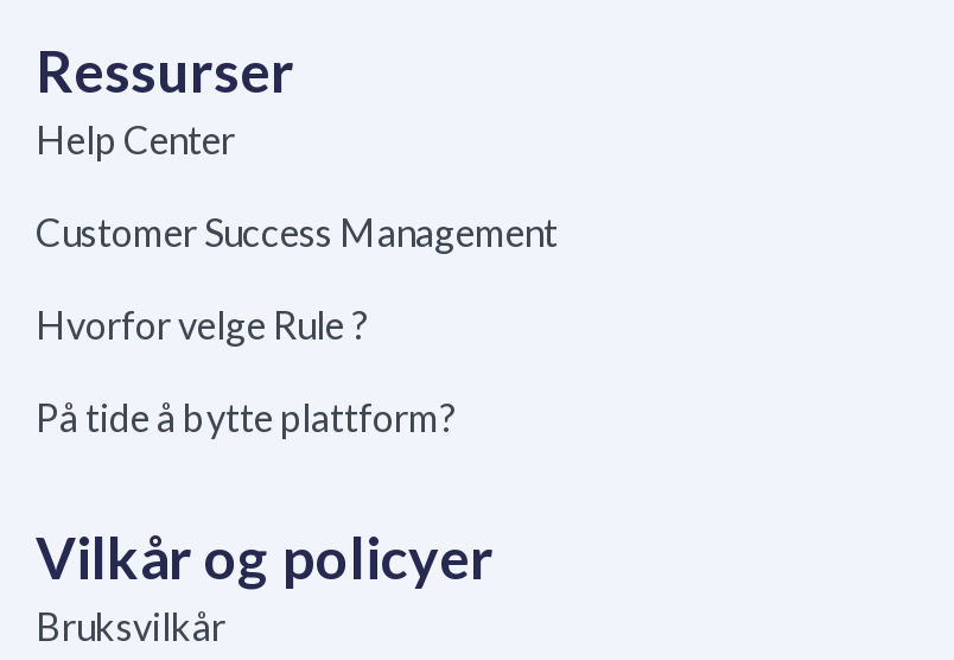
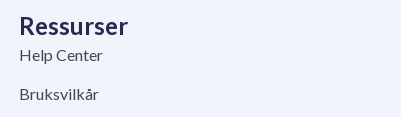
[36,210,558,592] Customer Success Management | Hvorfor velge Rule ? | På tide å bytte plattform? | Vilkår og policyer -> none

